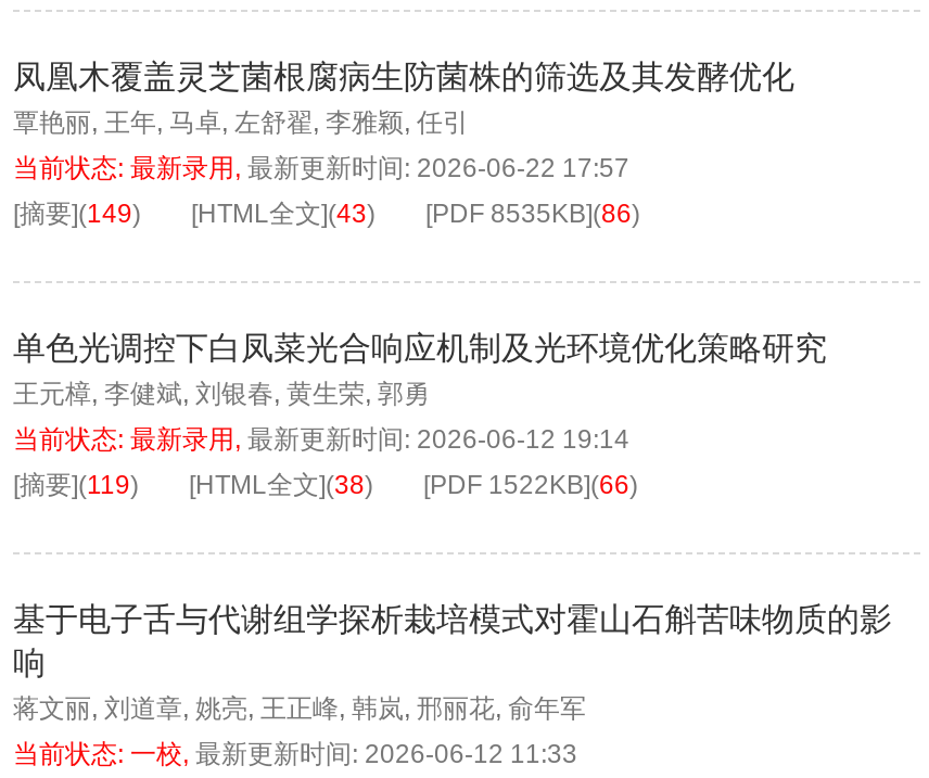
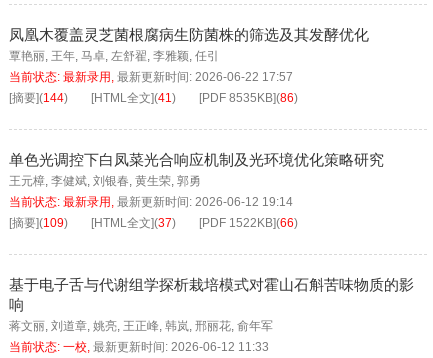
[13,199,141,229] [摘要](149) -> [9,91,68,105] [摘要](144)
[191,199,376,229] [HTML全文](43) -> [91,91,176,105] [HTML全文](41)
[13,470,139,500] [摘要](119) -> [9,216,68,230] [摘要](109)
[189,470,373,500] [HTML全文](38) -> [91,216,176,230] [HTML全文](37)

